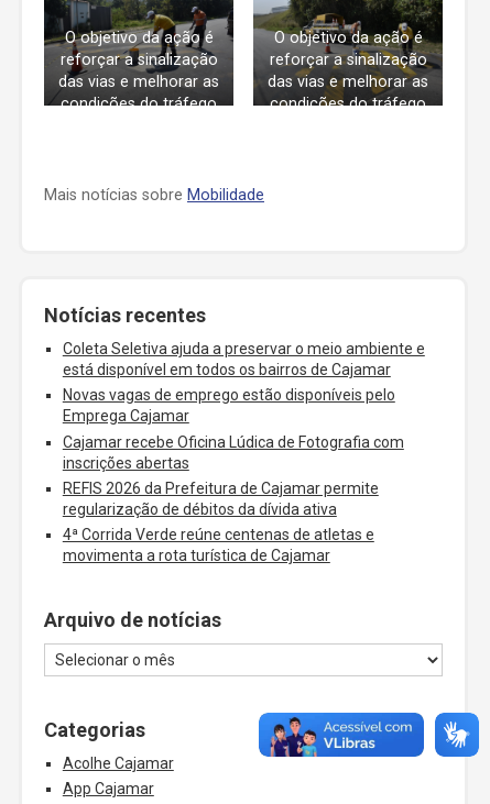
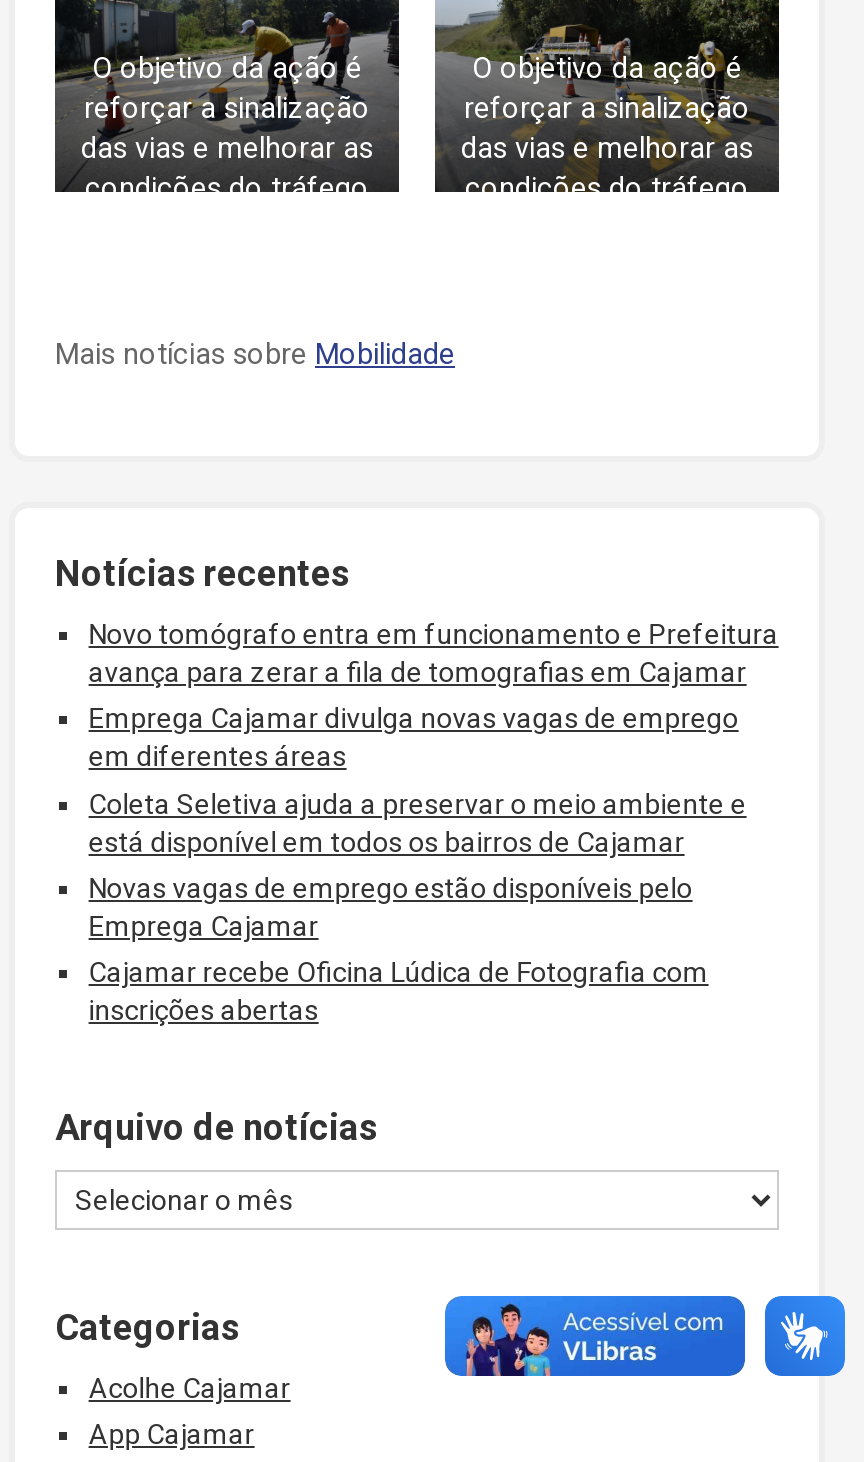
none -> [89,618,779,773] Novo tomógrafo entra em funcionamento e Prefeitura | avança para zerar a fila de tomografias em Cajamar | Emprega Cajamar divulga novas vagas de emprego | em diferentes áreas
moved [63,340,425,471] -> [89,787,747,1026]: Coleta Seletiva ajuda a preservar o meio ambiente e | está disponível em todos os bairros de Cajamar | Novas vagas de emprego estão disponíveis pelo | Emprega Cajamar | Cajamar recebe Oficina Lúdica de Fotografia com | inscrições abertas
[63,479,379,564] REFIS 2026 da Prefeitura de Cajamar permite | regularização de débitos da dívida ativa | 4ª Corrida Verde reúne centenas de atletas e | movimenta a rota turística de Cajamar -> none

